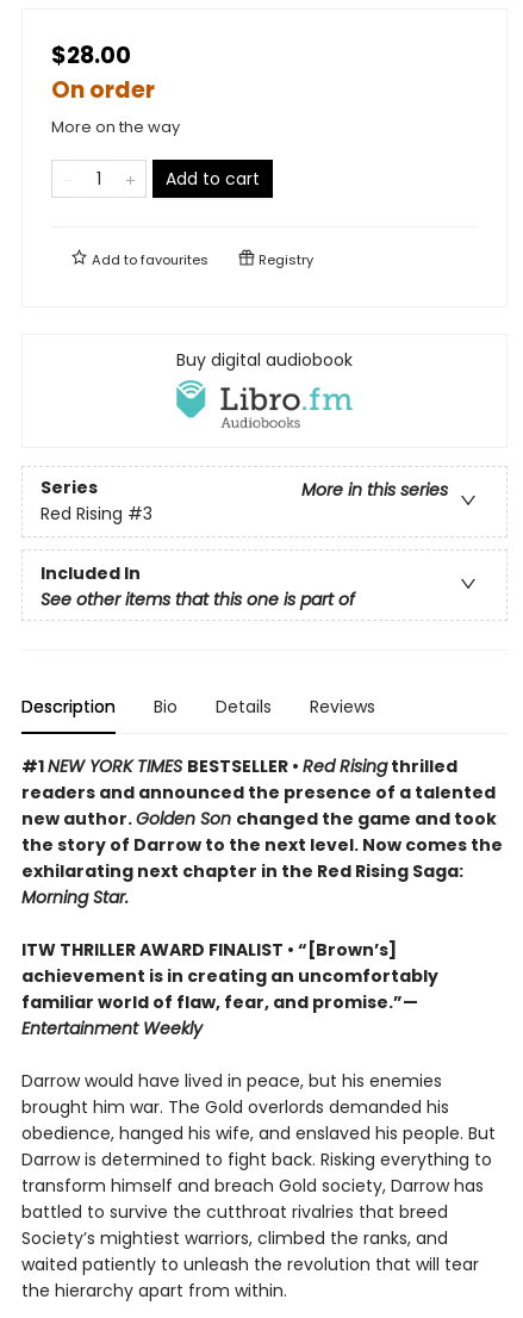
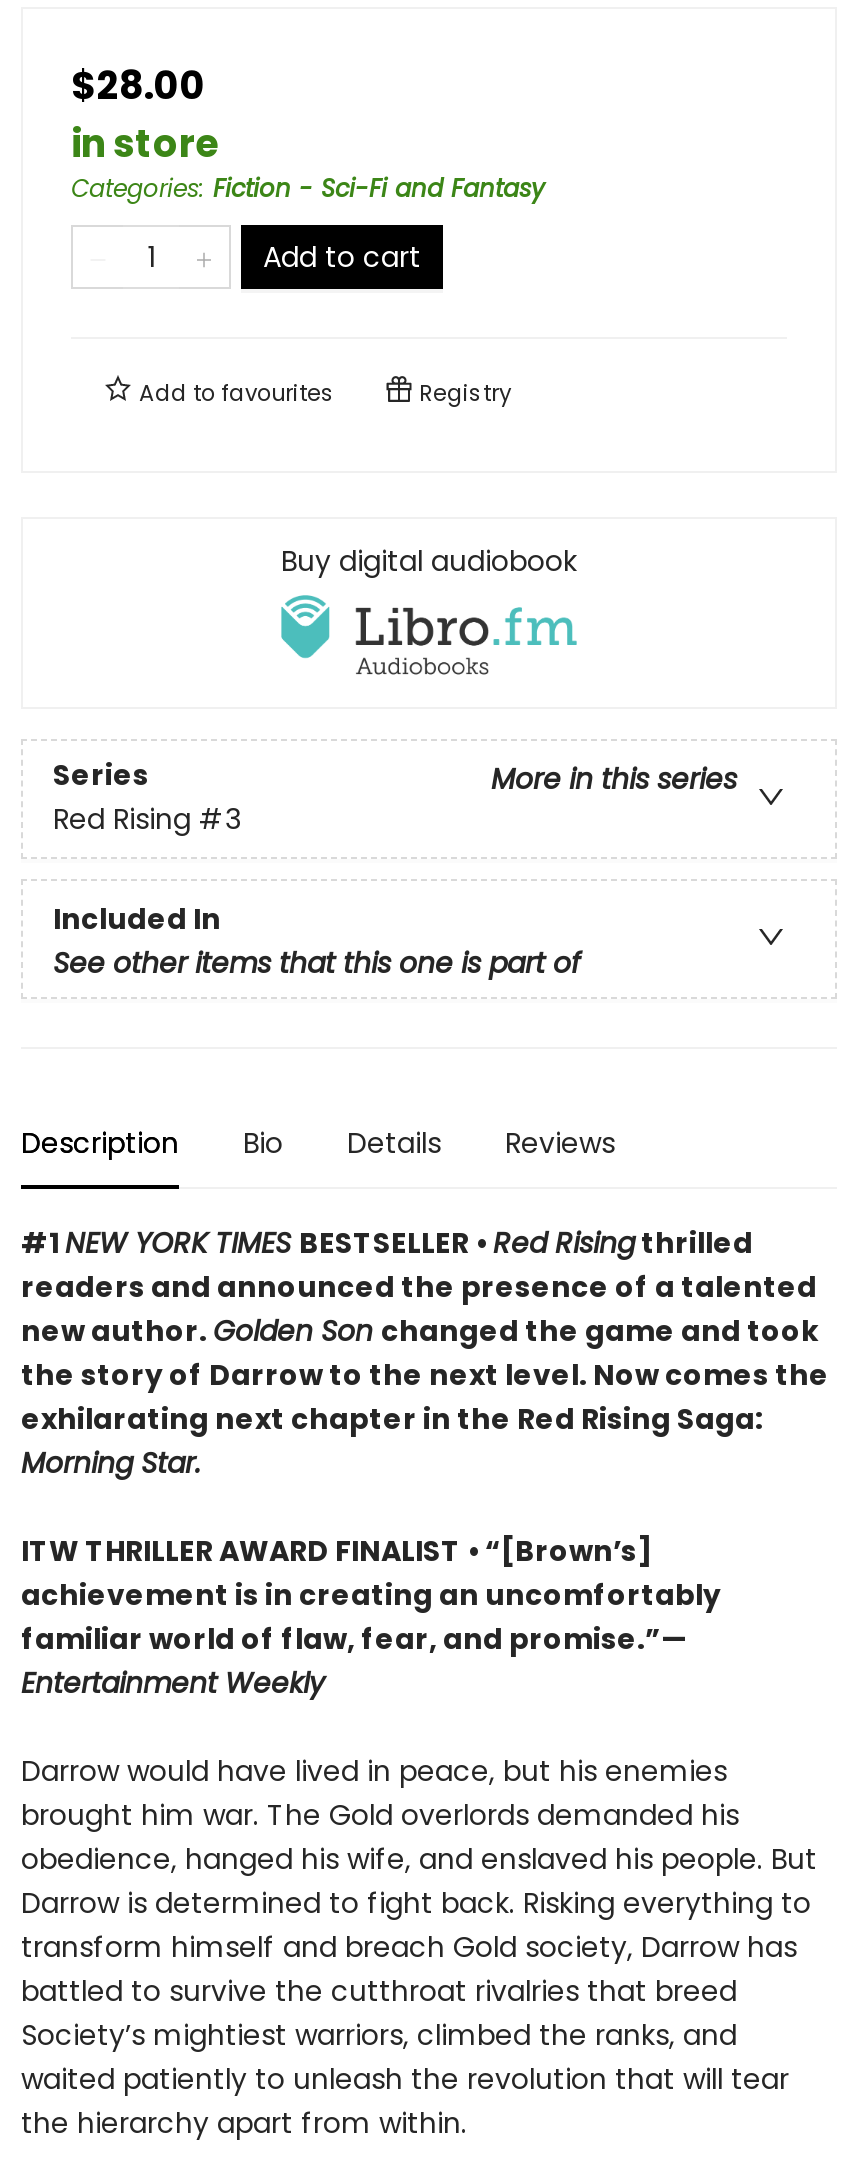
[51,74,180,138] On order | More on the way -> [71,116,545,204] in store | Categories: Fiction - Sci-Fi and Fantasy

